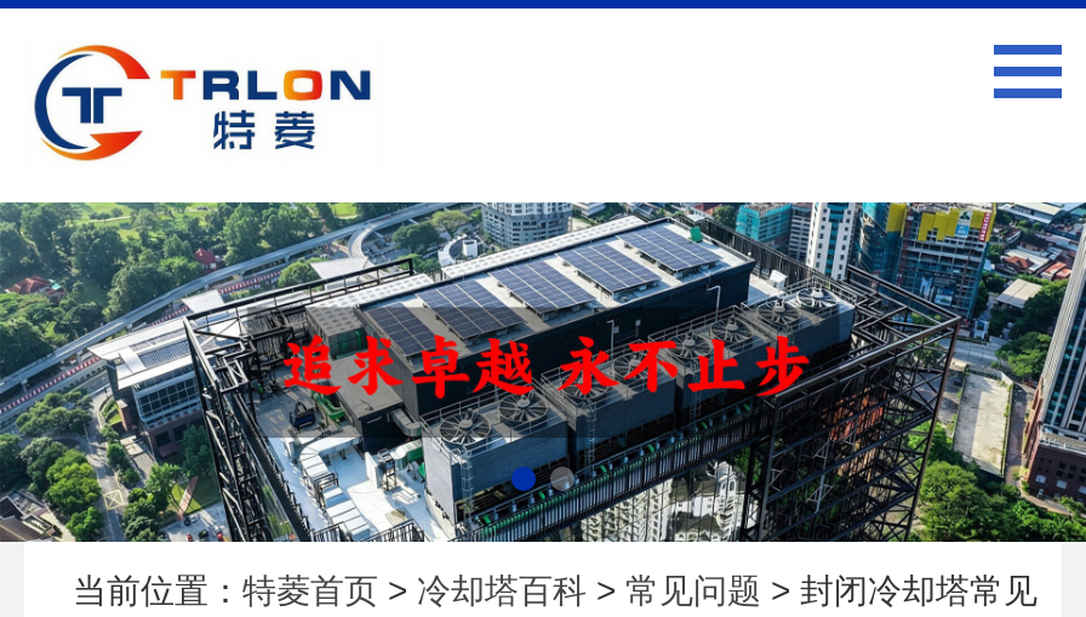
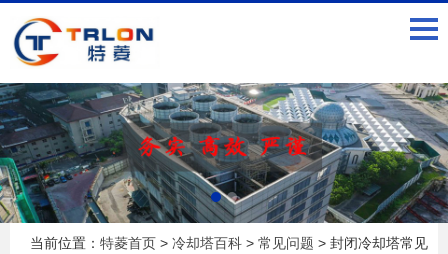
[7,200,1079,544] [image] -> [3,82,445,224] [image]

